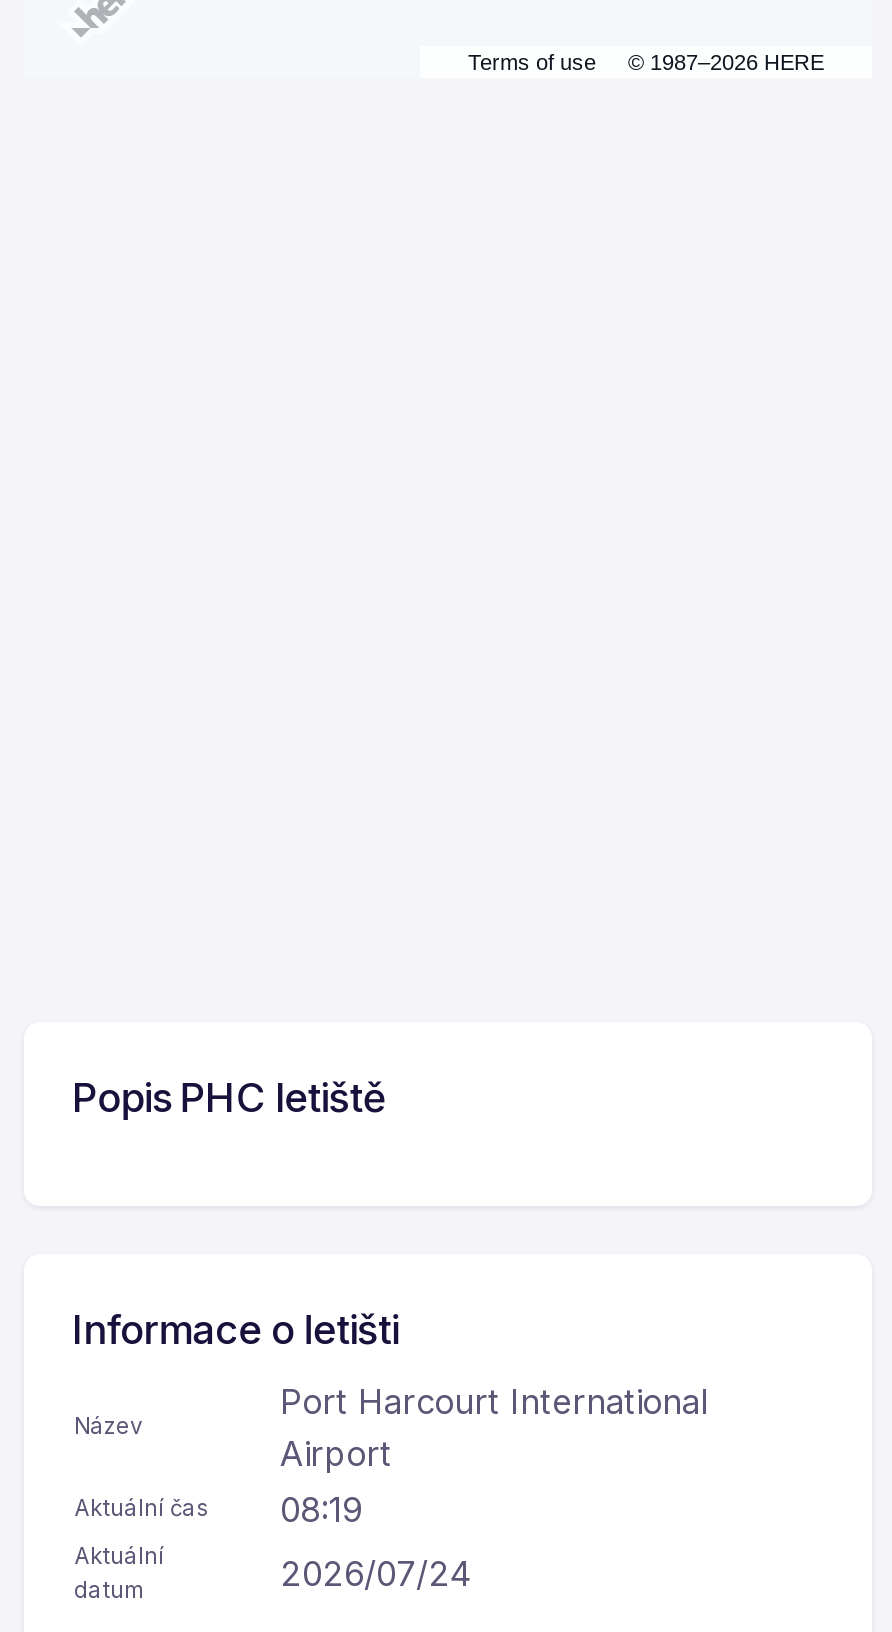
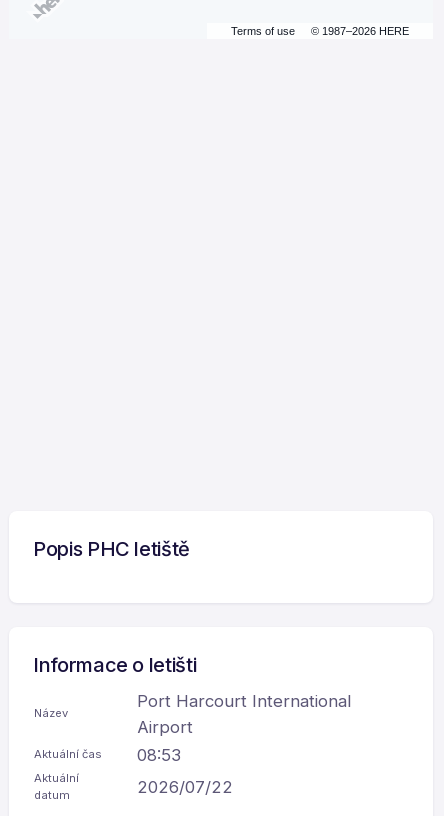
[280,1490,362,1530] 08:19 -> [137,745,181,765] 08:53
[280,1554,472,1594] 2026/07/24 -> [137,777,233,797] 2026/07/22

